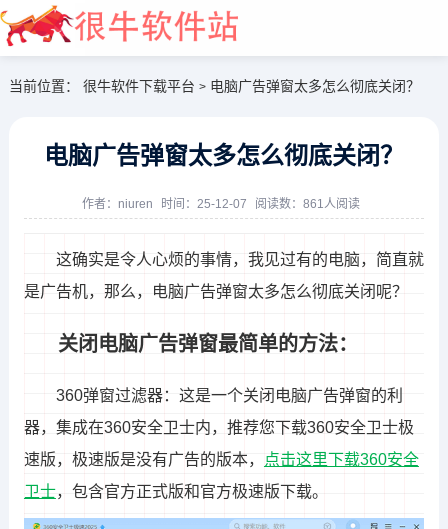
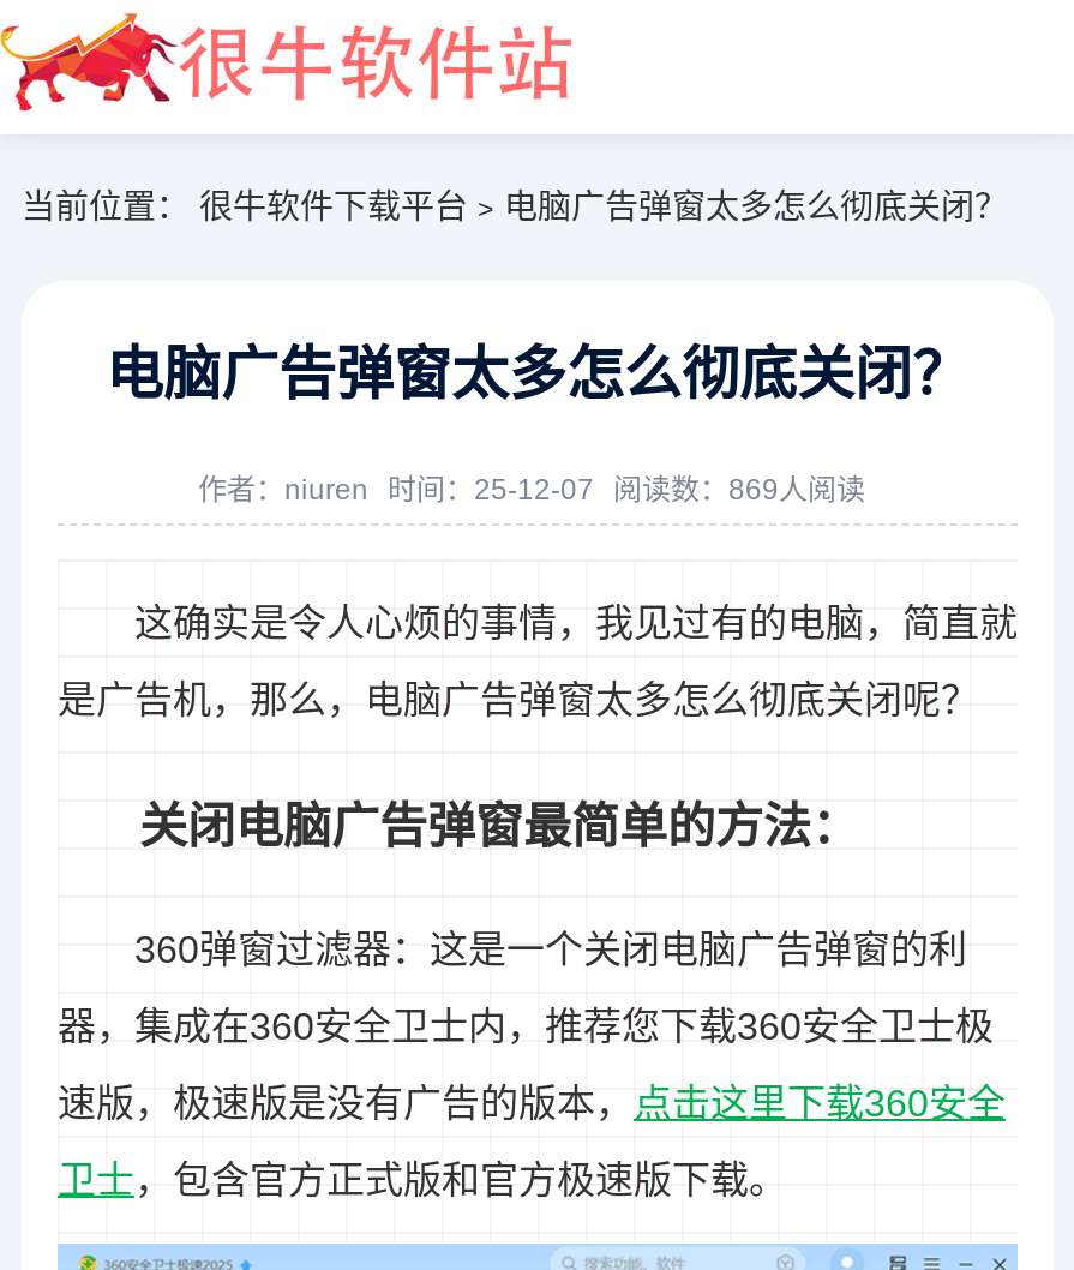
[82,197,360,211] 作者：niuren 时间：25-12-07 阅读数：861人阅读 -> [198,473,865,507] 作者：niuren 时间：25-12-07 阅读数：869人阅读

